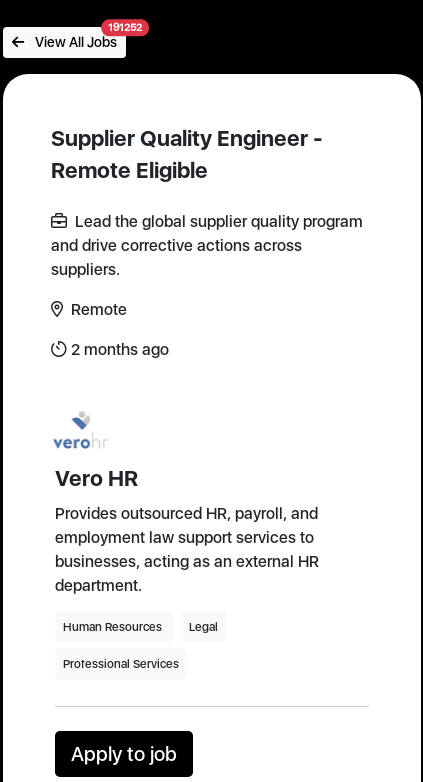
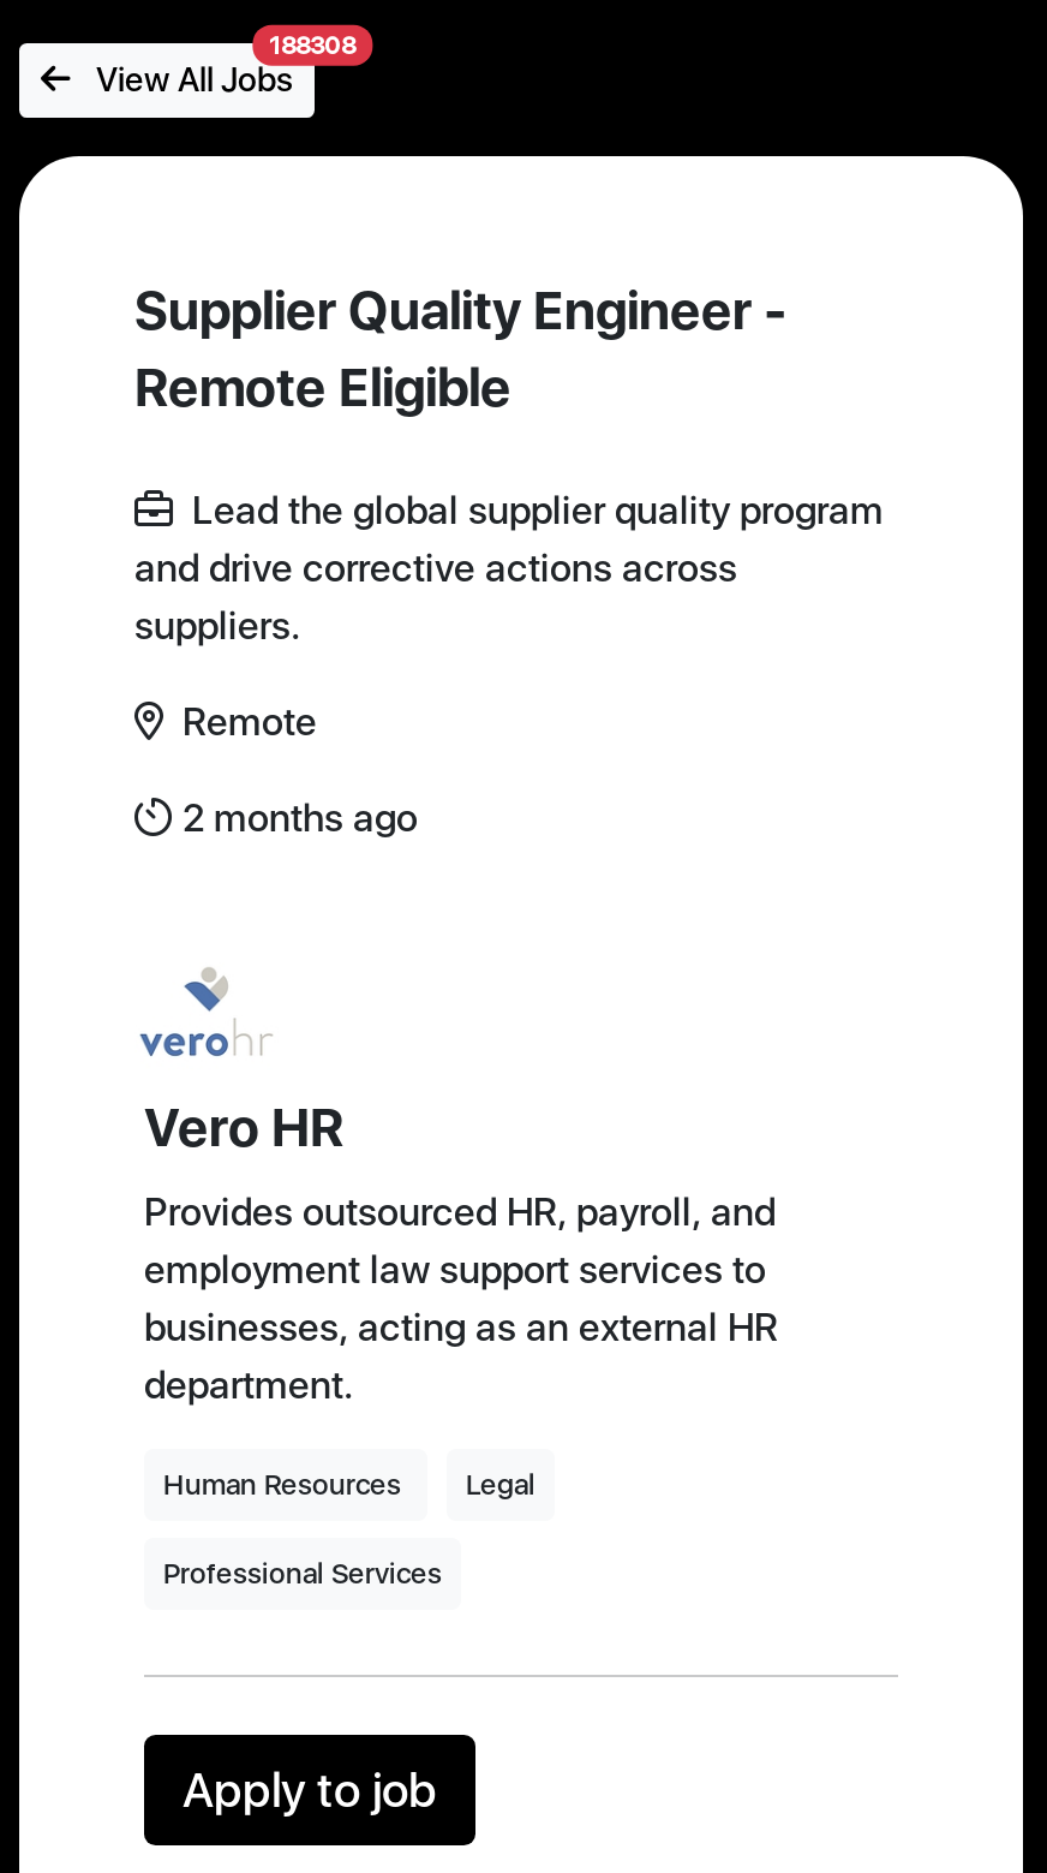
[108,21,142,34] 191252 -> [269,29,355,60] 188308

